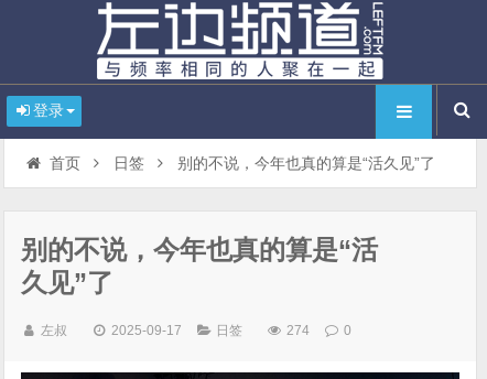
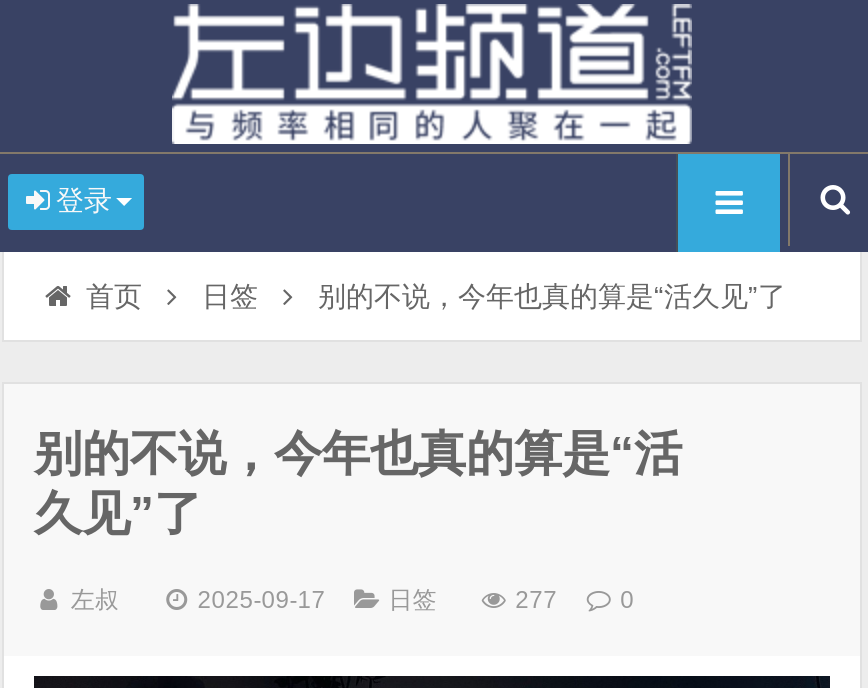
[286,323,312,338] 274 -> [515,586,563,614] 277

